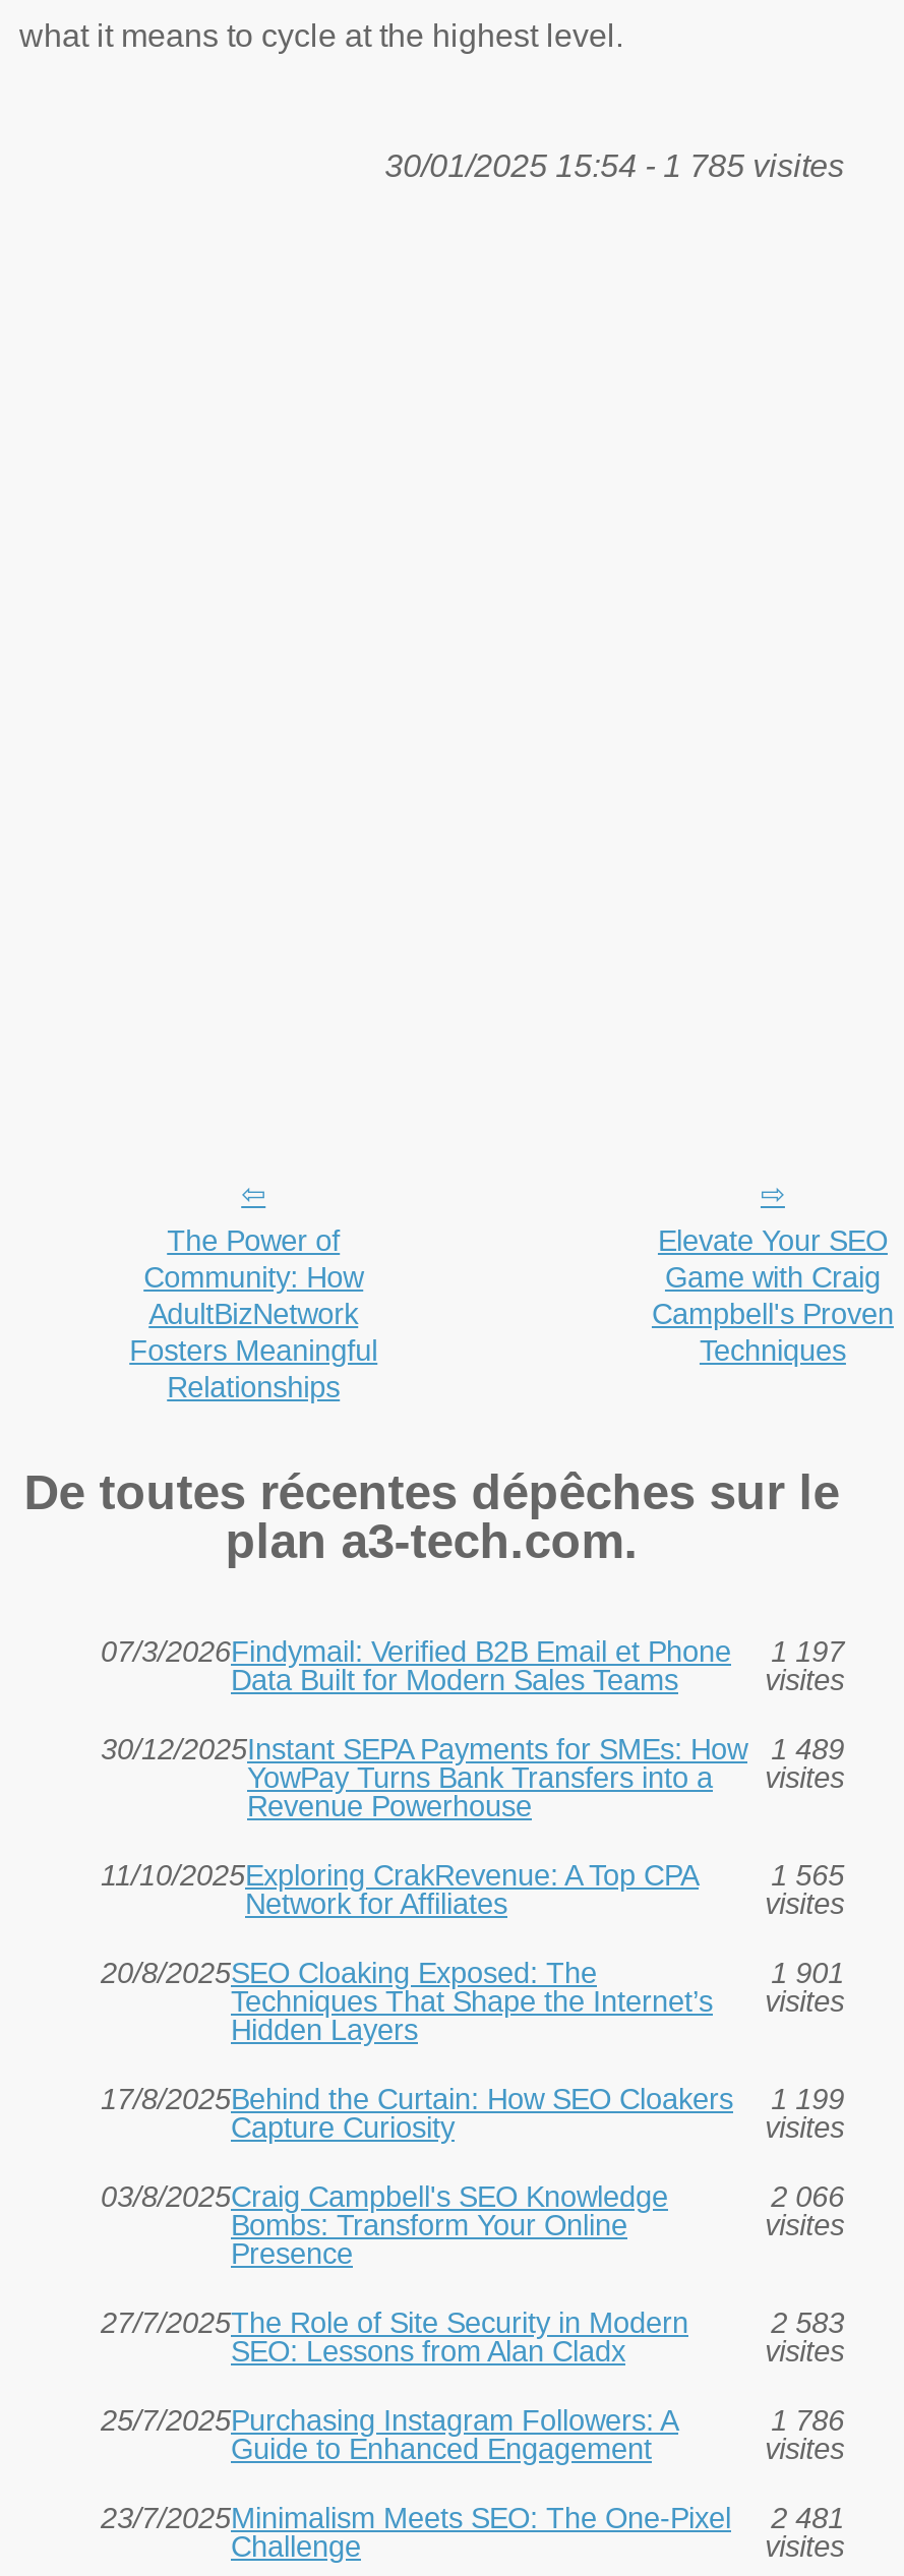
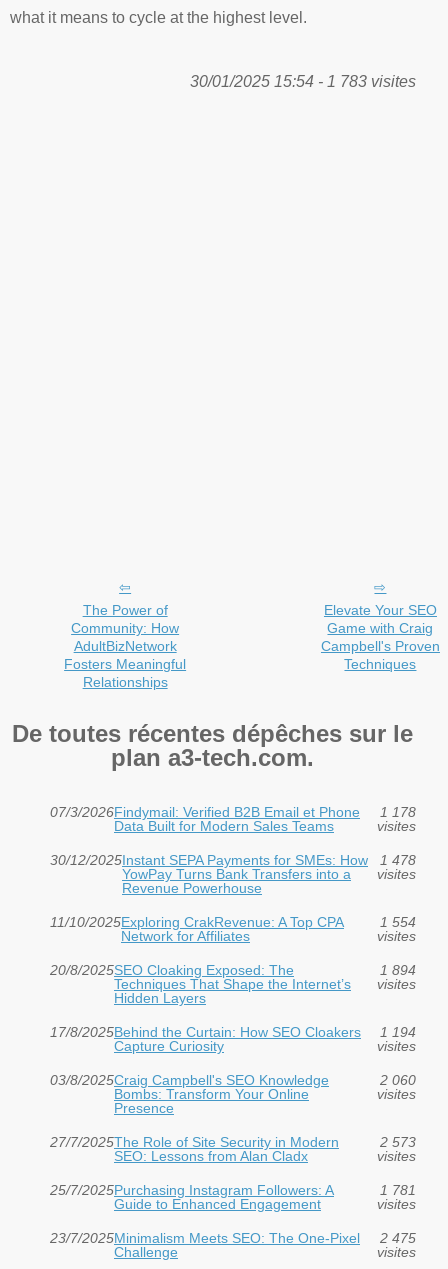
[385,147,844,182] 30/01/2025 15:54 - 1 785 visites -> [190,72,416,89] 30/01/2025 15:54 - 1 783 visites
[101,1635,844,1668] 07/3/2026Findymail: Verified B2B Email et Phone 1 197 -> [50,804,416,820] 07/3/2026Findymail: Verified B2B Email et Phone 1 178
[101,1733,844,1765] 30/12/2025Instant SEPA Payments for SMEs: How 1 489 -> [50,852,416,868] 30/12/2025Instant SEPA Payments for SMEs: How 1 478
[771,1859,844,1891] 1 565 -> [380,914,416,930] 1 554
[771,1956,844,1989] 1 901 -> [380,962,416,978] 1 894
[101,2083,844,2115] 17/8/2025Behind the Curtain: How SEO Cloakers 1 199 -> [50,1024,416,1040] 17/8/2025Behind the Curtain: How SEO Cloakers 1 194
[771,2180,844,2213] 2 066 -> [380,1072,416,1088] 2 060
[771,2306,844,2339] 2 583 -> [380,1134,416,1150] 2 573
[771,2404,844,2436] 1 786 -> [380,1182,416,1198] 1 781
[101,2502,844,2534] 23/7/2025Minimalism Meets SEO: The One-Pixel 2 481 -> [50,1230,416,1246] 23/7/2025Minimalism Meets SEO: The One-Pixel 2 475

